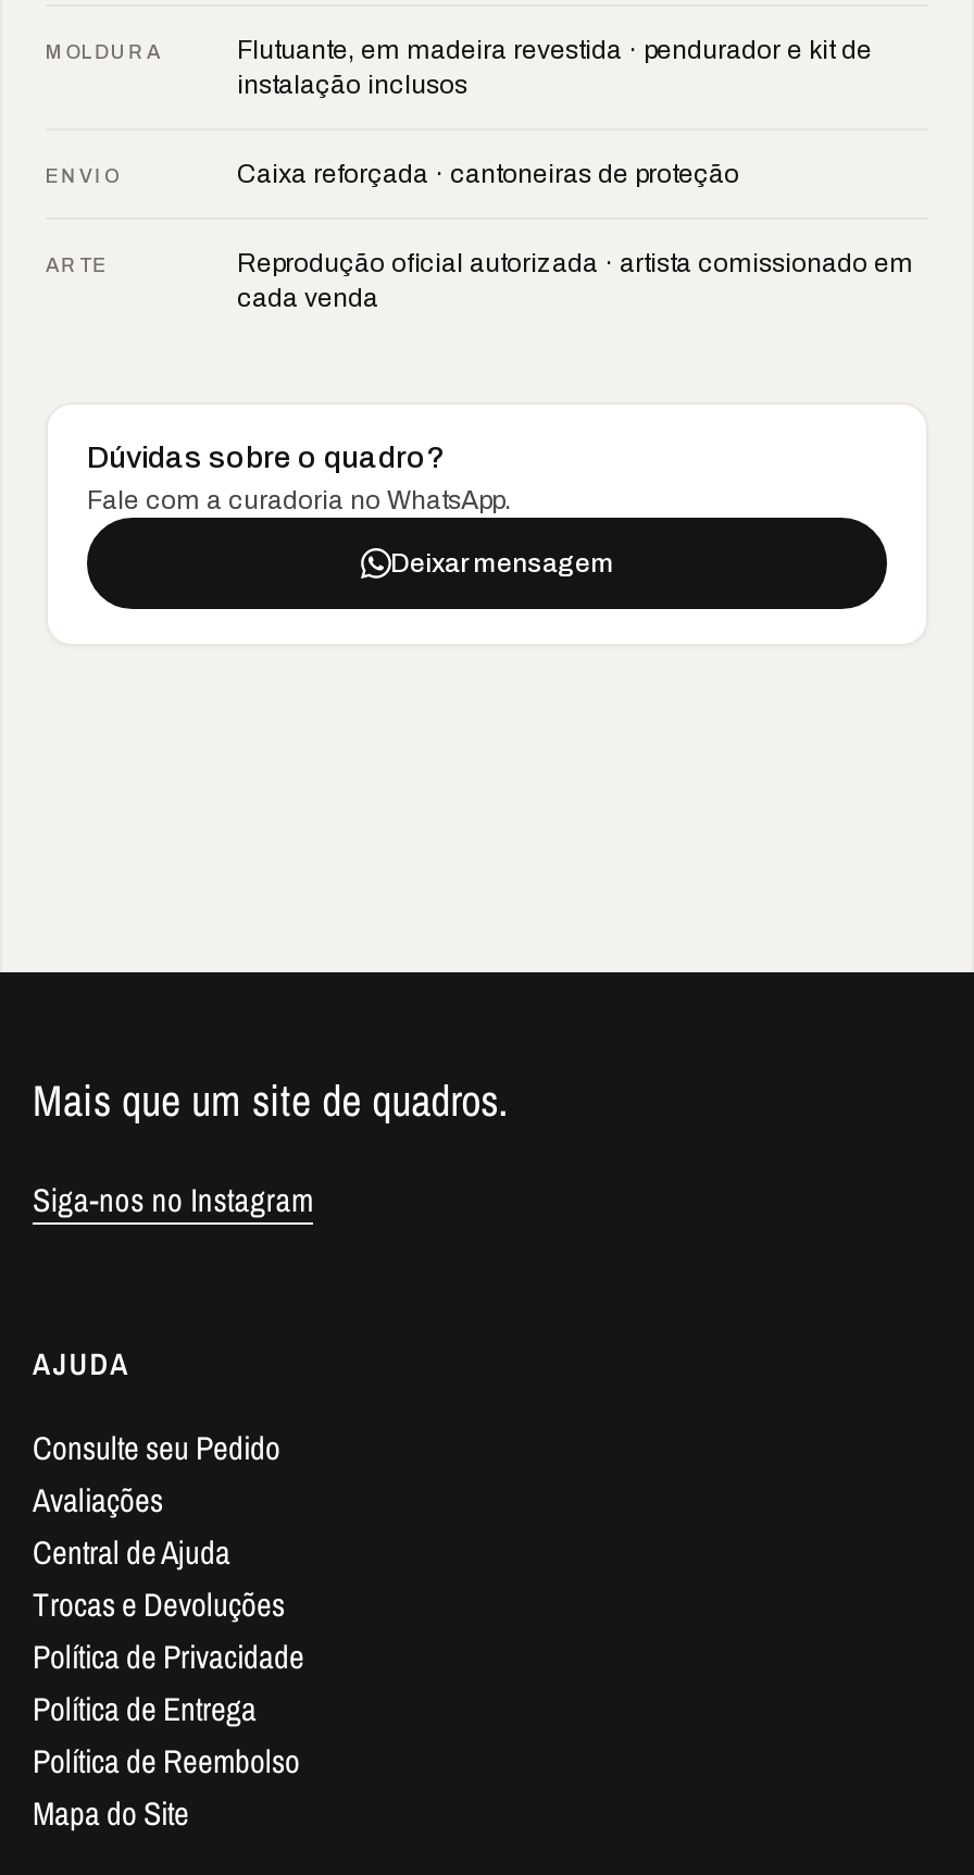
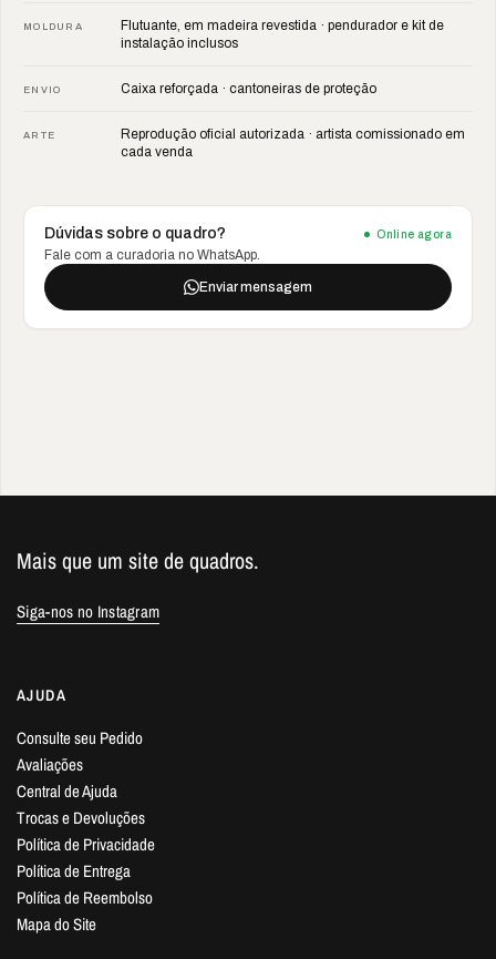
[390,548,614,579] Deixar mensagem -> [199,228,452,295] Online agora | Enviar mensagem

